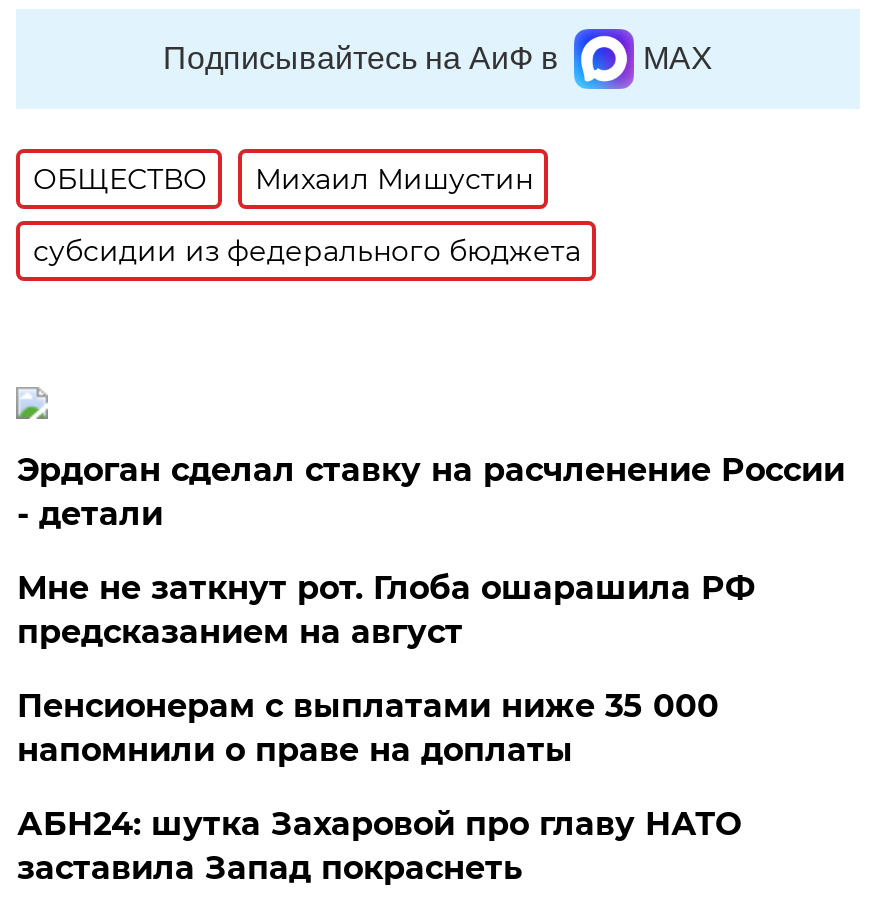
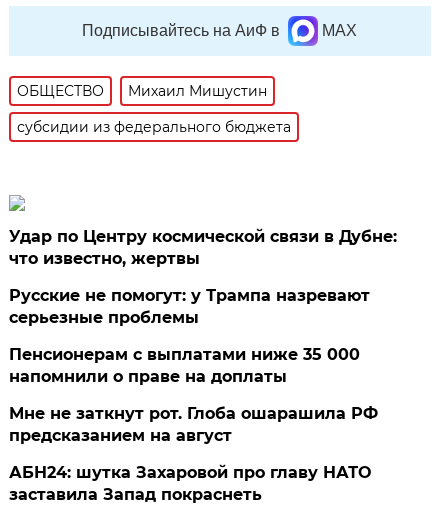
none -> [9,286,370,327] Русские не помогут: у Трампа назревают | серьезные проблемы
[17,451,845,533] Эрдоган сделал ставку на расчленение России | - детали -> [9,227,397,268] Удар по Центру космической связи в Дубне: | что известно, жертвы
moved [17,569,755,651] -> [9,404,378,445]: Мне не заткнут рот. Глоба ошарашила РФ | предсказанием на август

